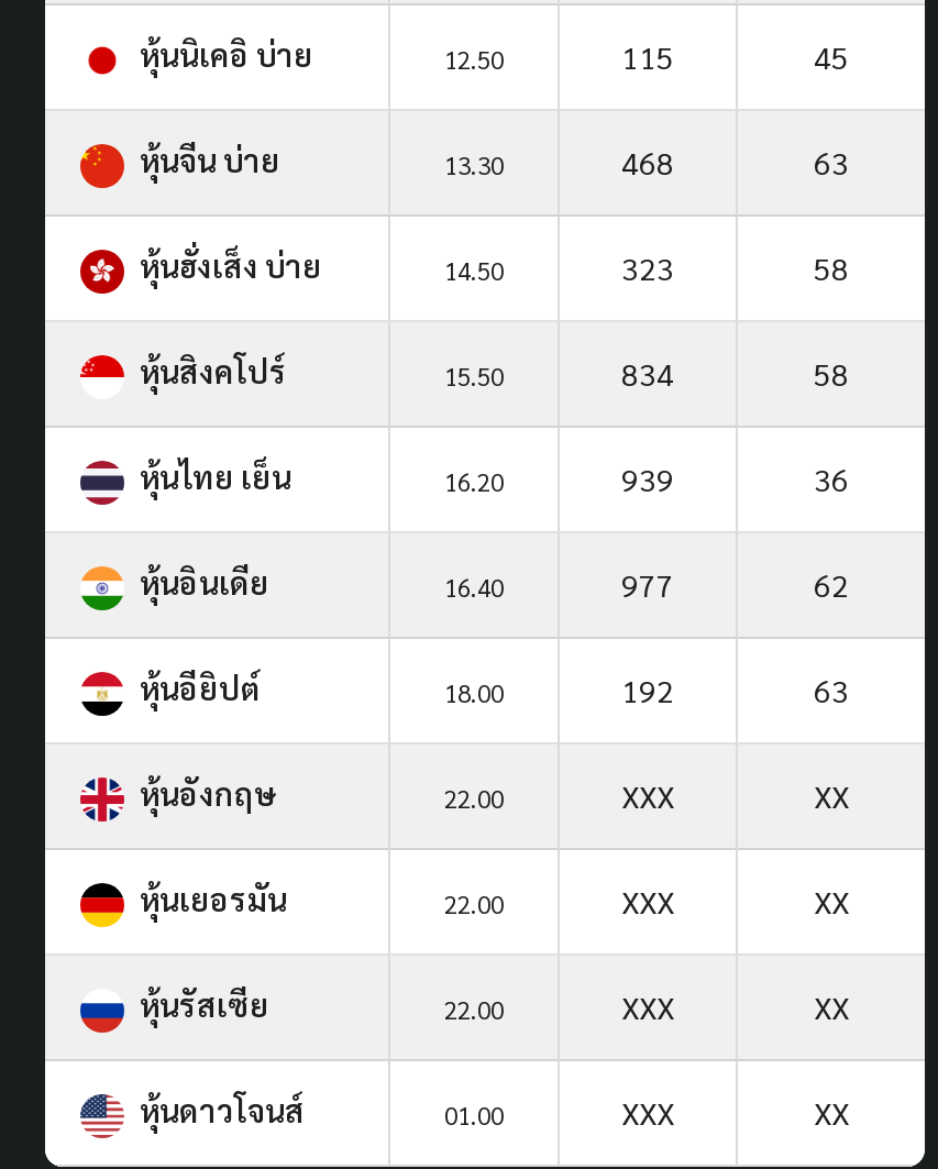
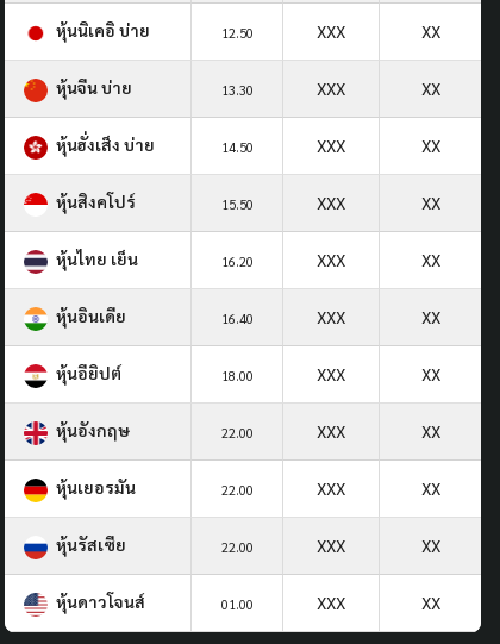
[621,36,849,75] 115 | 45 -> [317,20,440,41] XXX | XX
[621,141,849,181] 468 | 63 -> [317,77,440,99] XXX | XX
[621,247,849,287] 323 | 58 -> [317,134,440,156] XXX | XX
[621,353,849,392] 834 | 58 -> [317,191,440,213] XXX | XX
[621,458,849,498] 939 | 36 -> [317,249,440,270] XXX | XX
[621,564,849,603] 977 | 62 -> [317,306,440,327] XXX | XX
[621,669,849,709] 192 | 63 -> [317,363,440,384] XXX | XX

